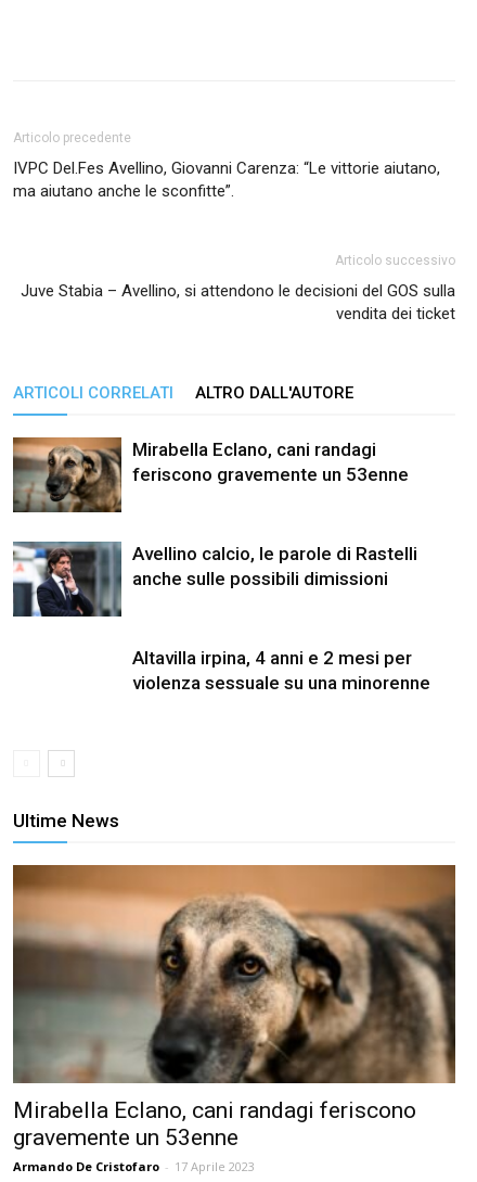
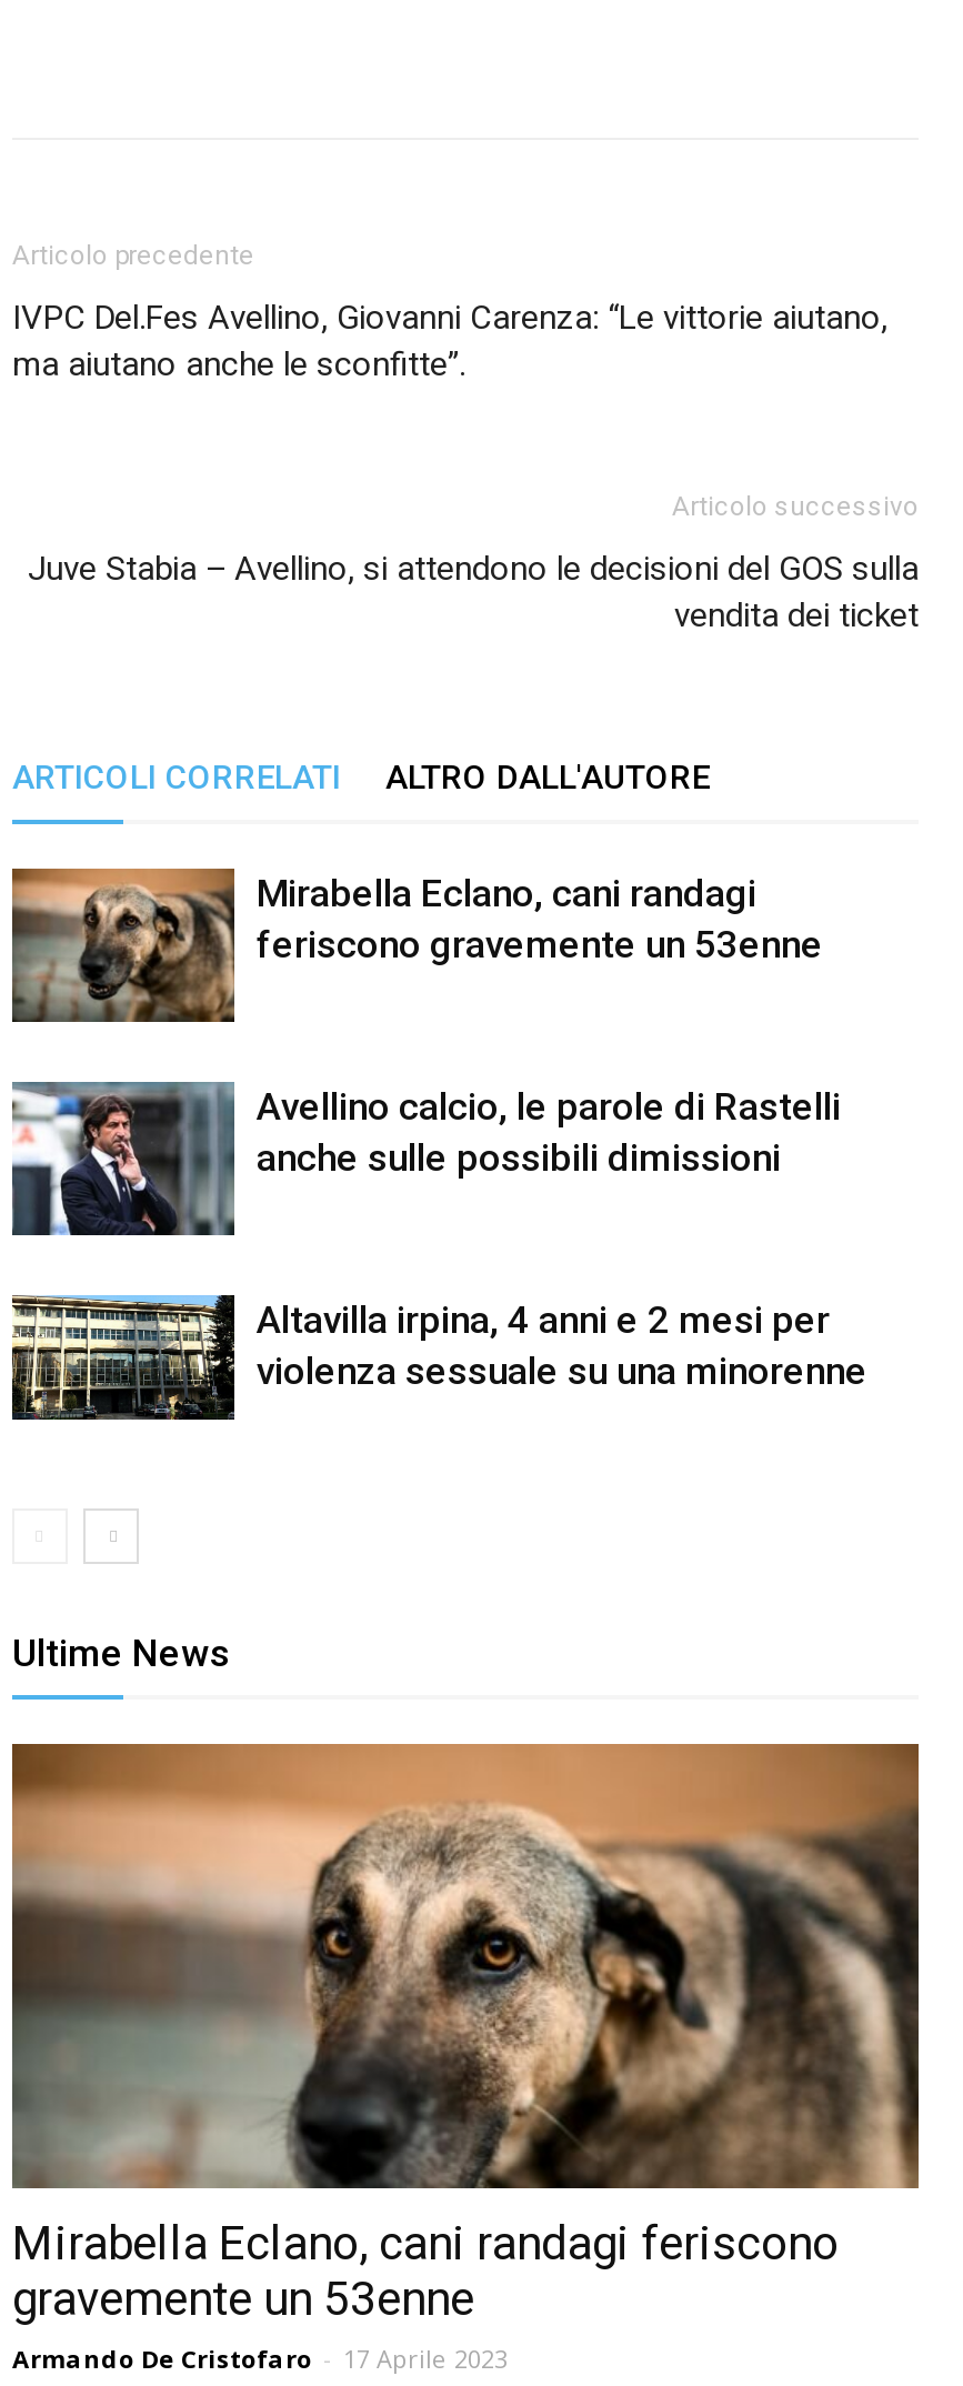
none -> [10,1293,237,1422] [image]

